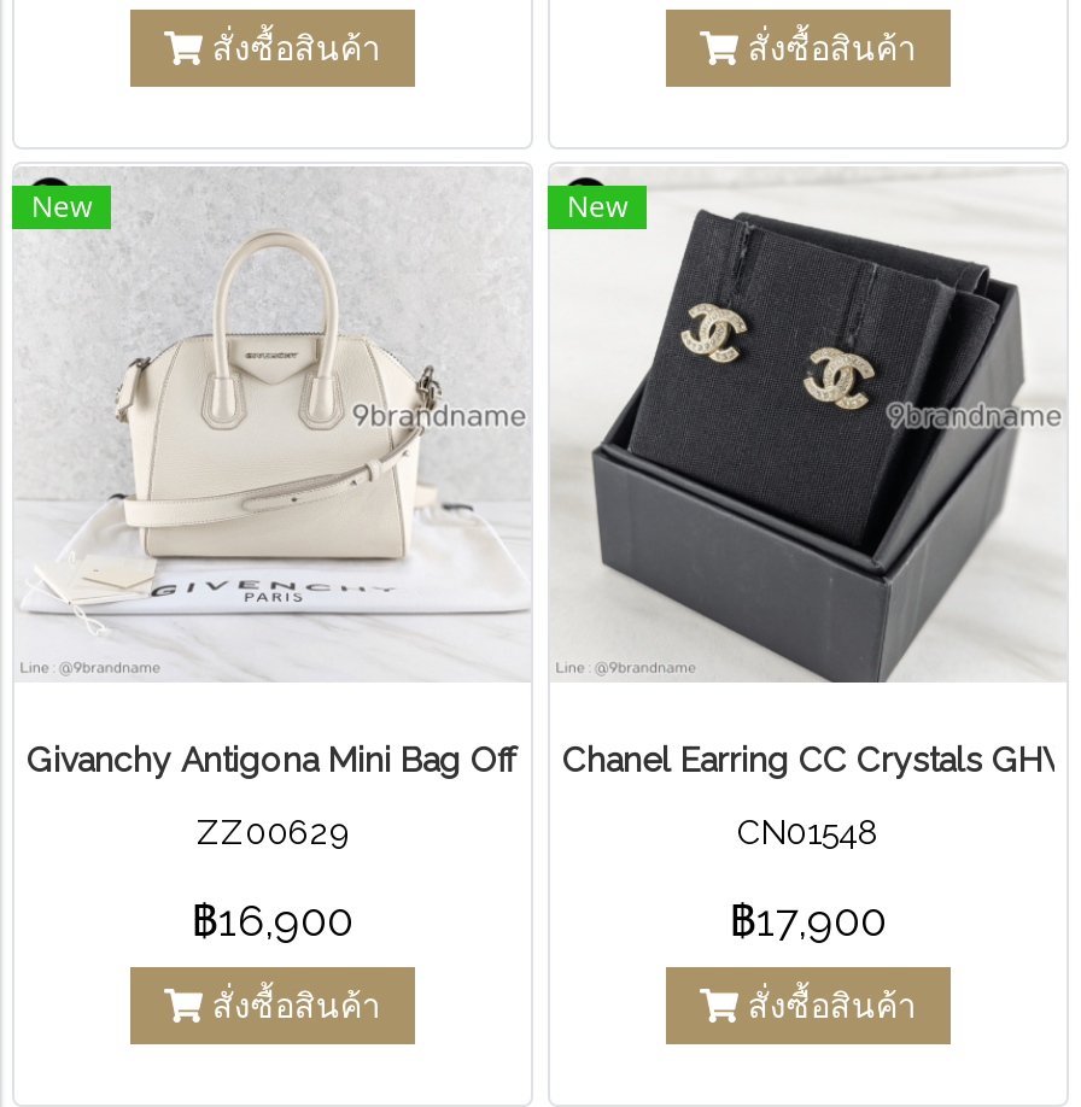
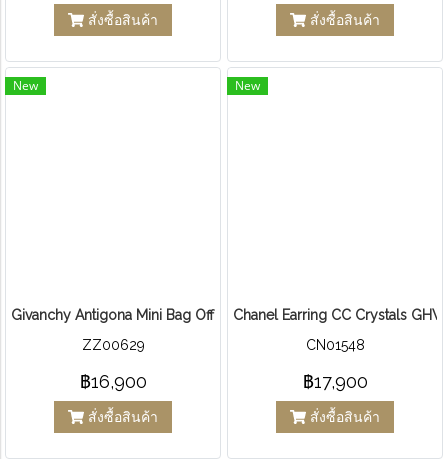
[19,166,528,683] [image] -> none
[550,169,1064,685] [image] -> none

